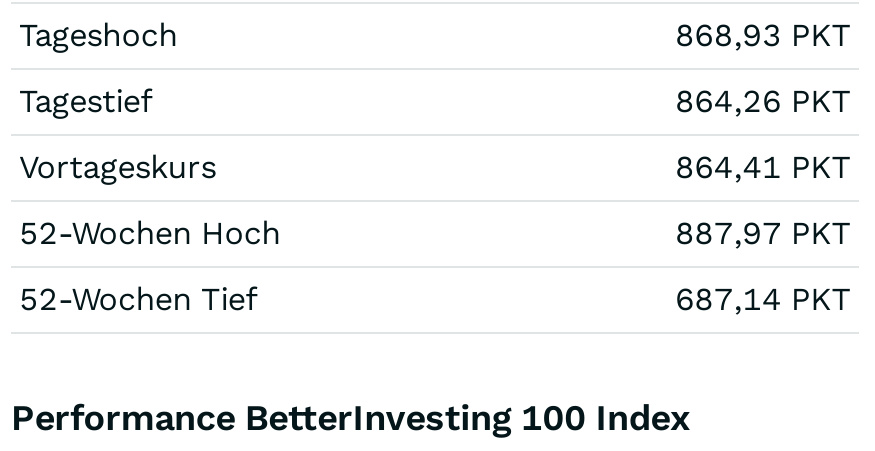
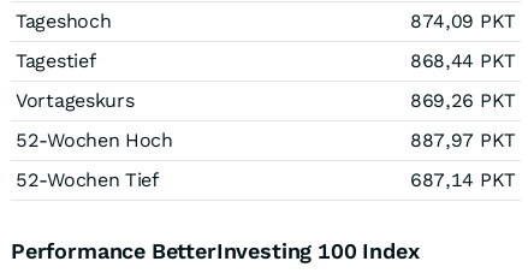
[675,16,851,54] 868,93 PKT -> [410,10,516,32] 874,09 PKT
[675,82,851,120] 864,26 PKT -> [410,49,516,72] 868,44 PKT
[675,148,851,186] 864,41 PKT -> [410,89,516,112] 869,26 PKT

